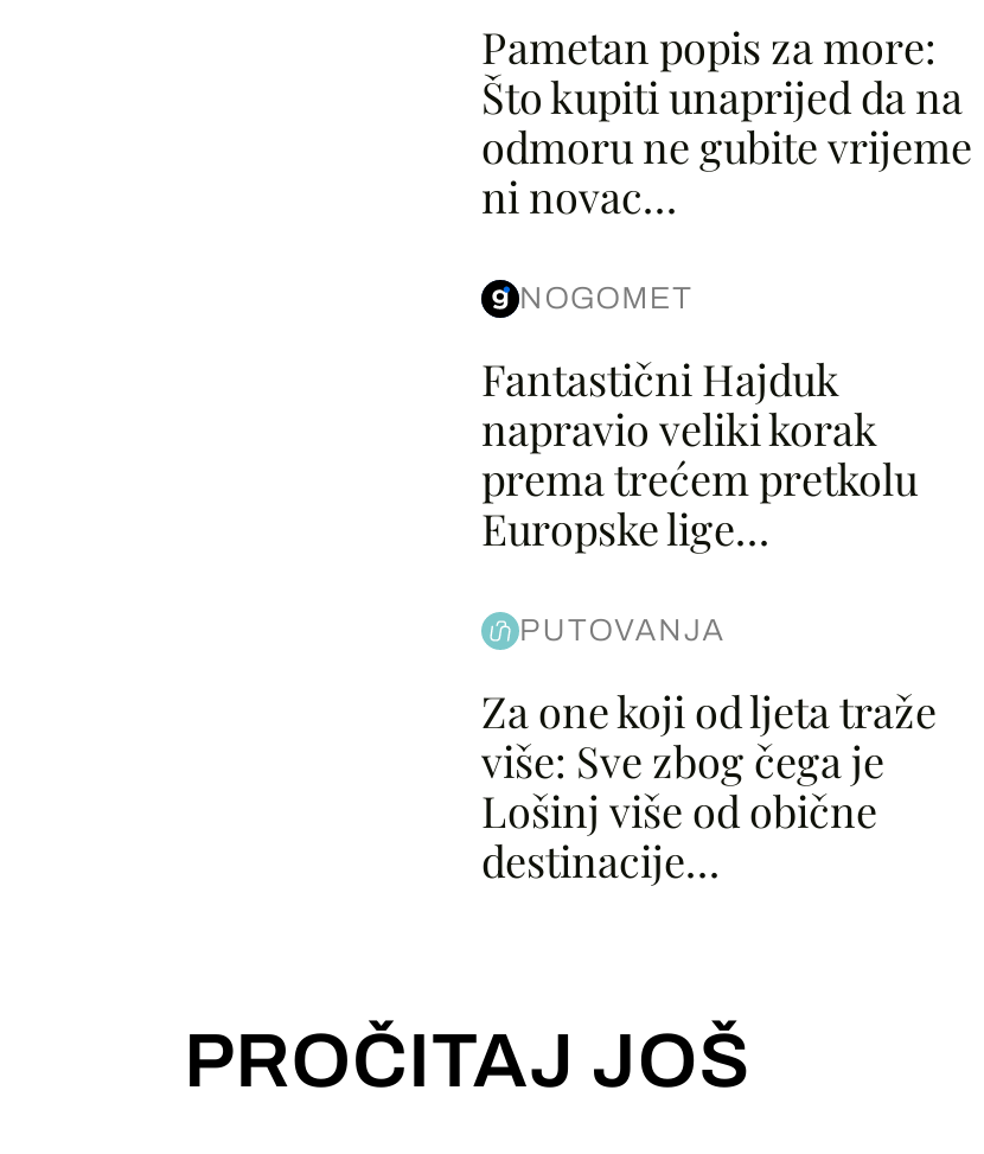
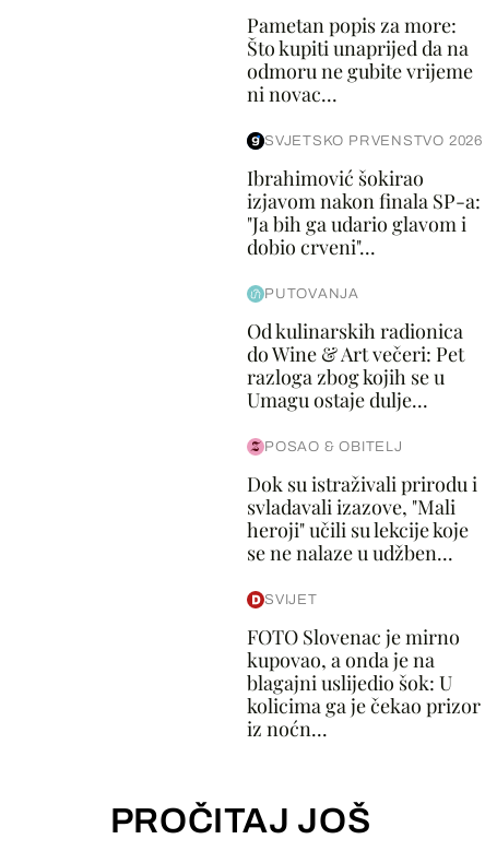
[519,282,693,315] NOGOMET -> [264,133,483,149] SVJETSKO PRVENSTVO 2026
[481,351,918,557] Fantastični Hajduk | napravio veliki korak | prema trećem pretkolu | Europske lige... -> [247,165,481,260] Ibrahimović šokirao | izjavom nakon finala SP-a: | "Ja bih ga udario glavom i | dobio crveni"...
[481,683,937,890] Za one koji od ljeta traže | više: Sve zbog čega je | Lošinj više od obične | destinacije... -> [247,318,481,742] Od kulinarskih radionica | do Wine & Art večeri: Pet | razloga zbog kojih se u | Umagu ostaje dulje... | POSAO & OBITELJ | Dok su istraživali prirodu i | svladavali izazove, "Mali | heroji" učili su lekcije koje | se ne nalaze u udžben... | SVIJET | FOTO Slovenac je mirno | kupovao, a onda je na | blagajni uslijedio šok: U | kolicima ga je čekao prizor | iz noćn...

